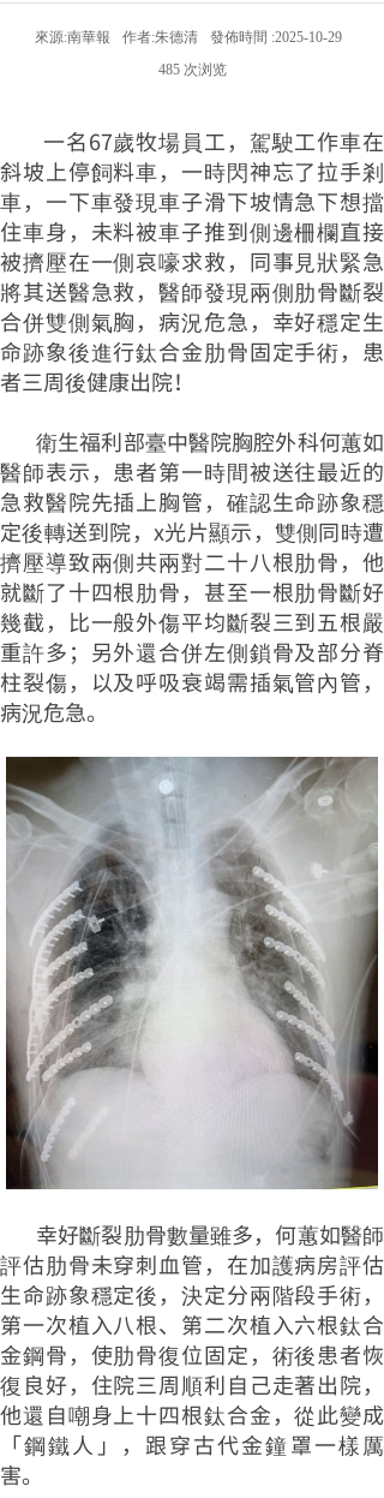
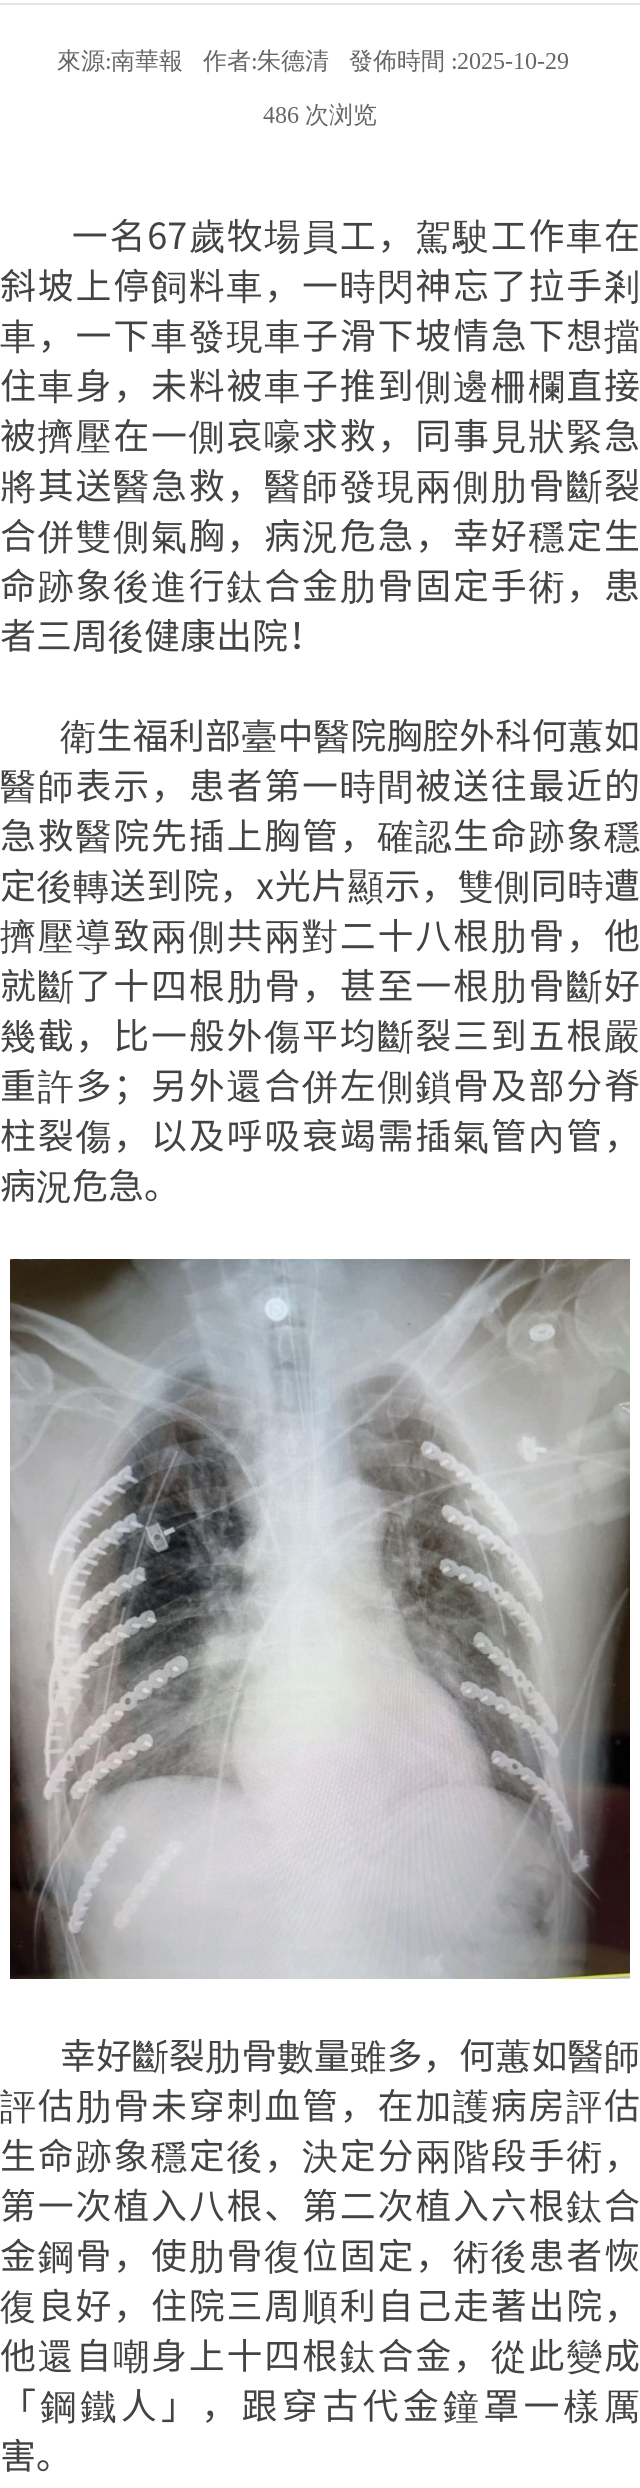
[158,61,226,78] 485次浏览 -> [263,101,377,129] 486次浏览

